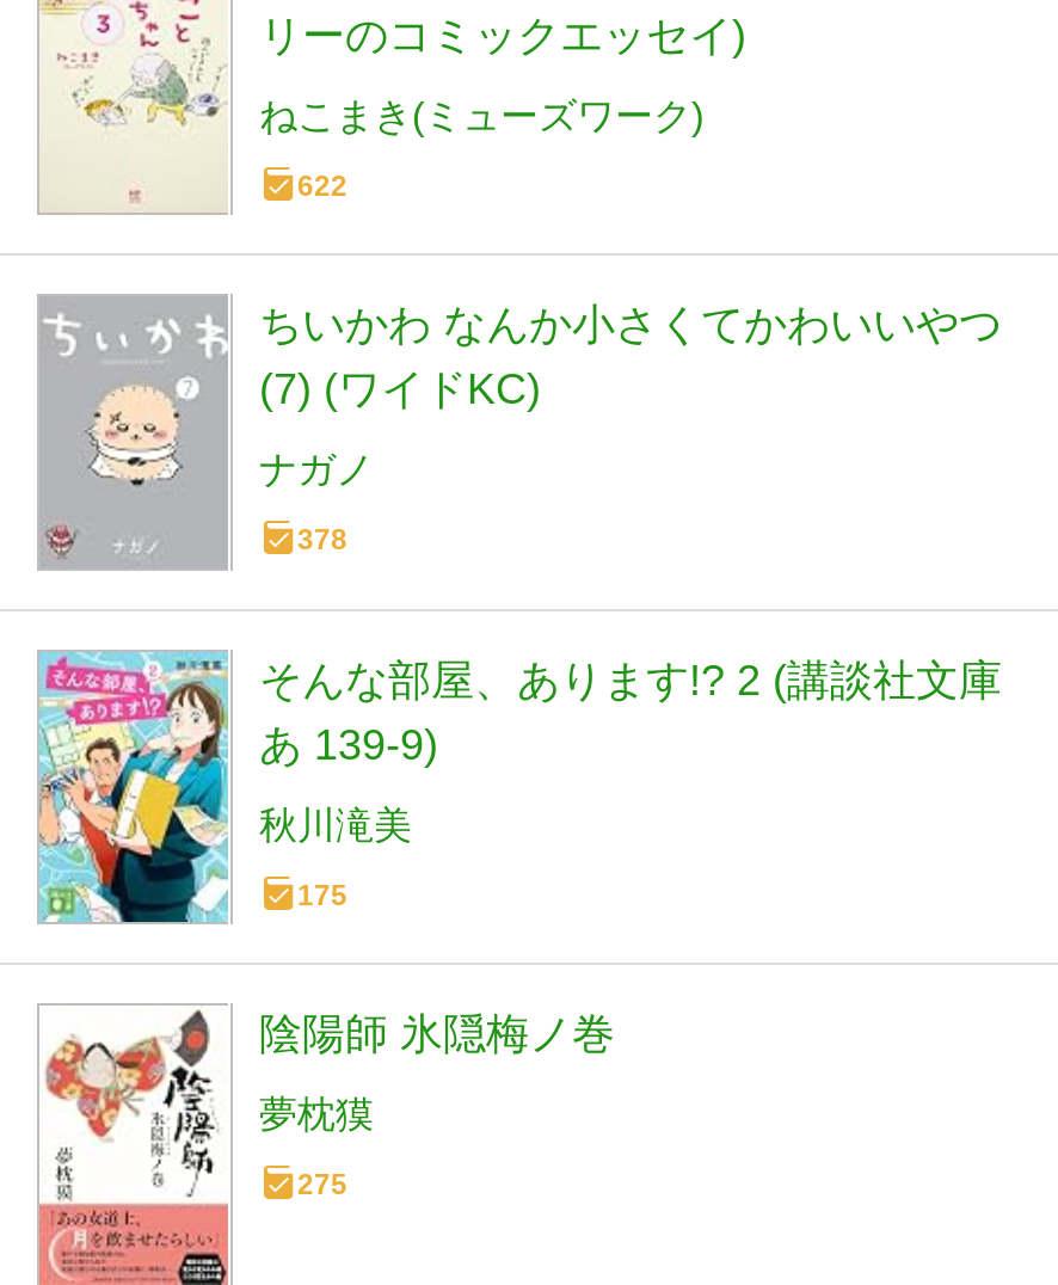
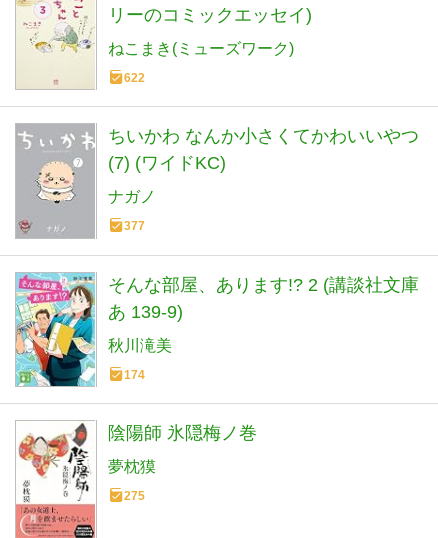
[297,524,347,557] 378 -> [124,219,145,233] 377
[297,880,347,913] 175 -> [124,368,145,382] 174

